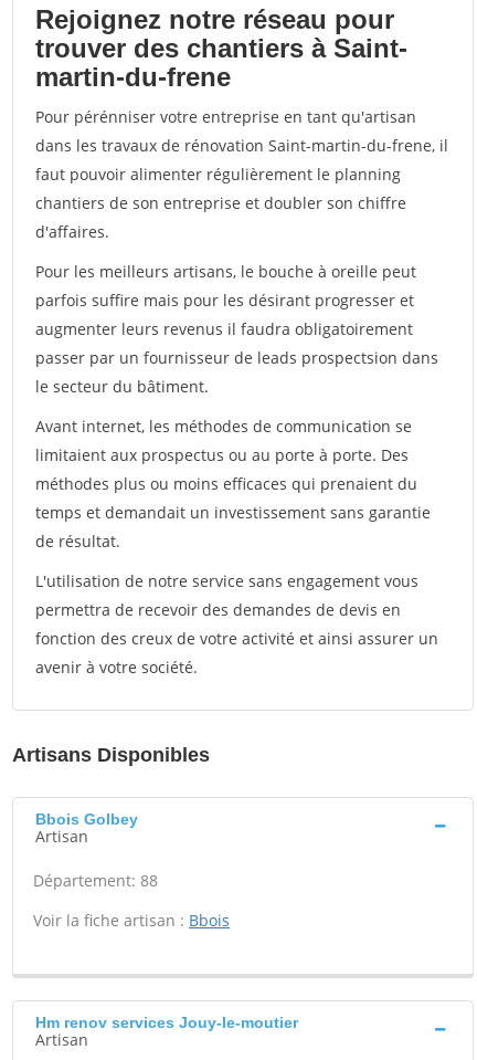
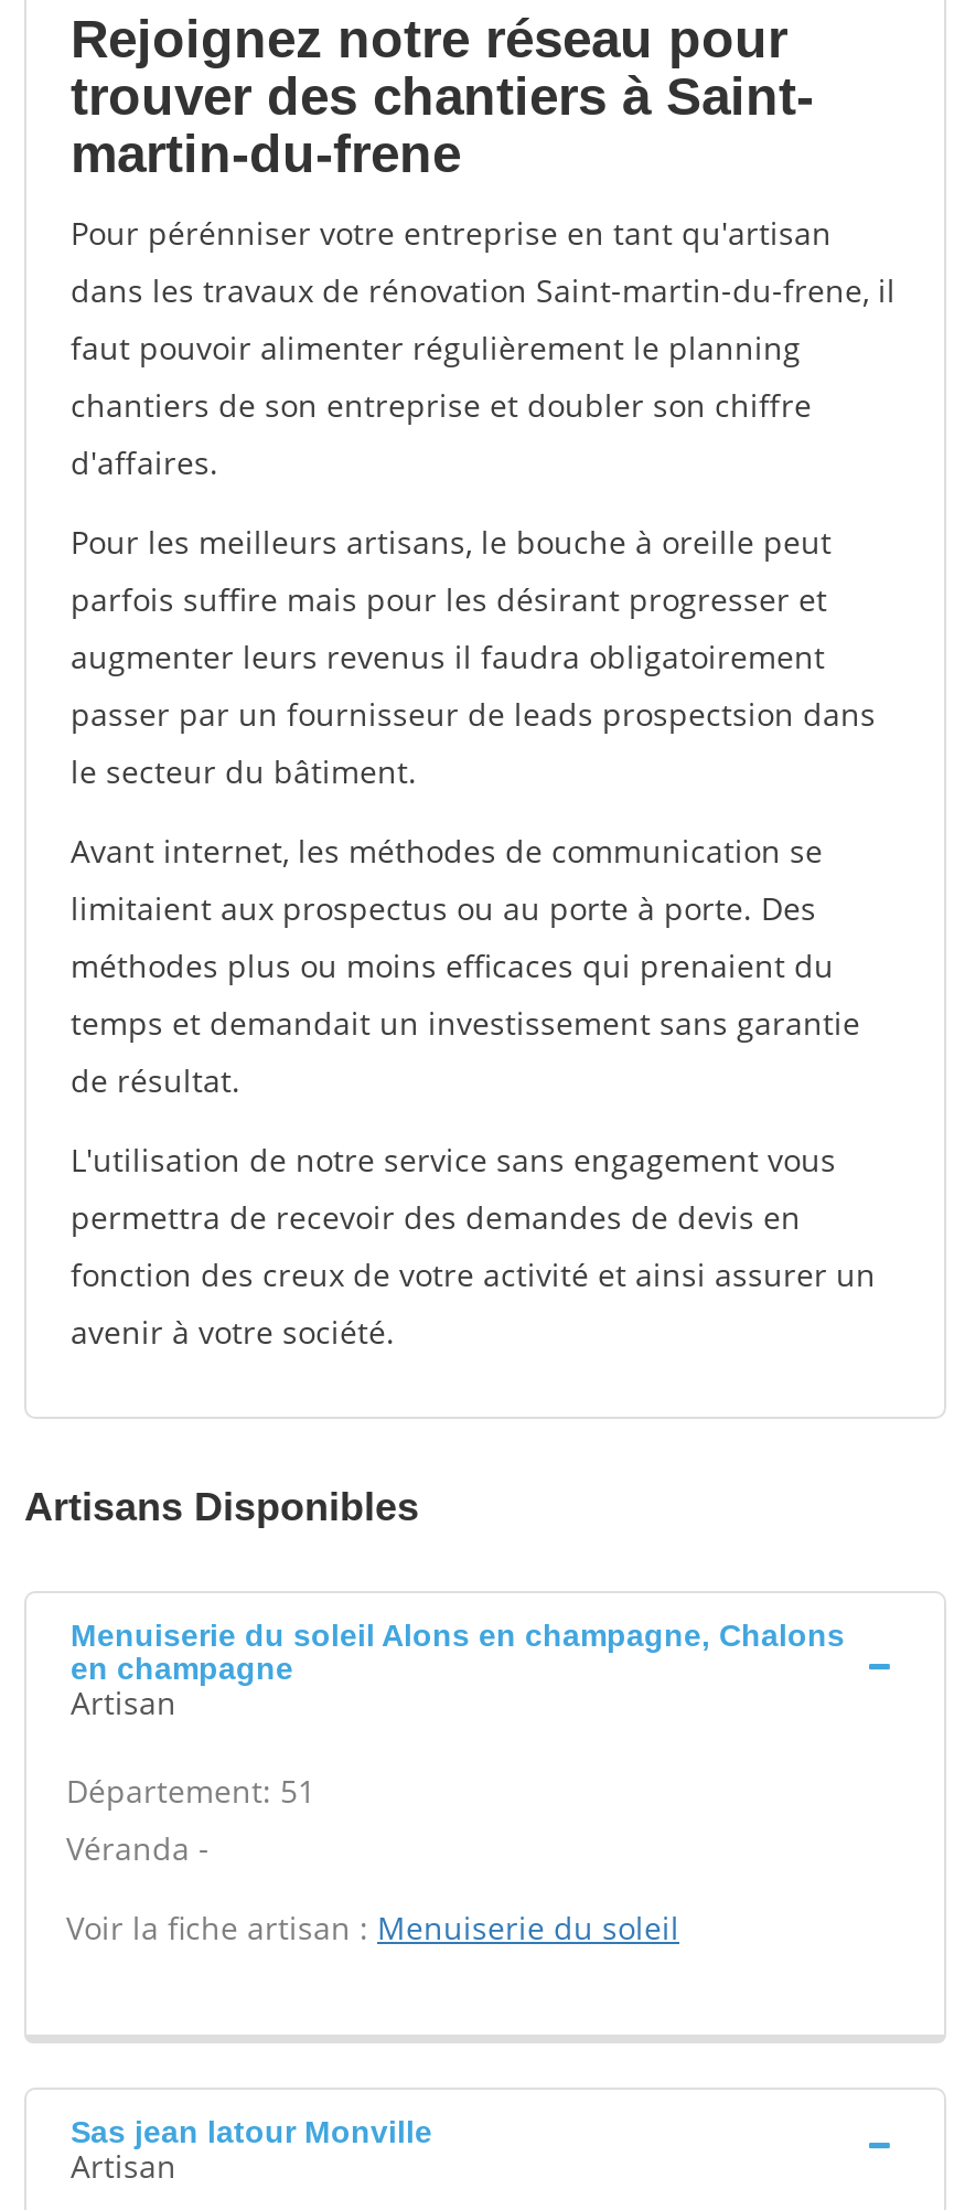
[35,810,138,828] Bbois Golbey -> [71,1618,845,1686] Menuiserie du soleil Alons en champagne, Chalons | en champagne
[33,870,158,891] Département: 88 -> [66,1770,315,1869] Département: 51 | Véranda -
[33,910,230,931] Voir la fiche artisan : Bbois -> [66,1907,679,1949] Voir la fiche artisan : Menuiserie du soleil
[35,1014,298,1031] Hm renov services Jouy-le-moutier -> [71,2114,432,2149] Sas jean latour Monville

